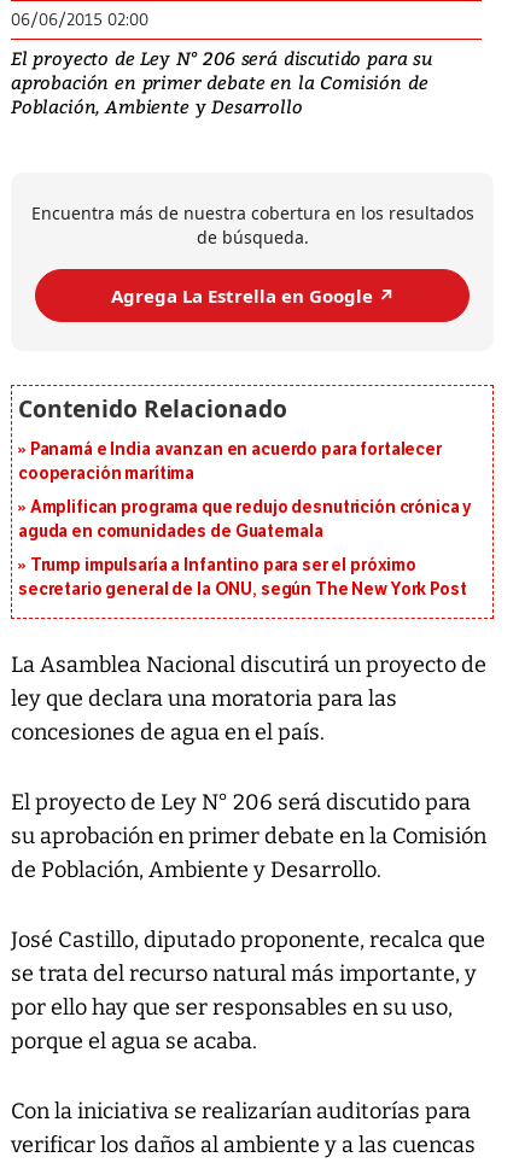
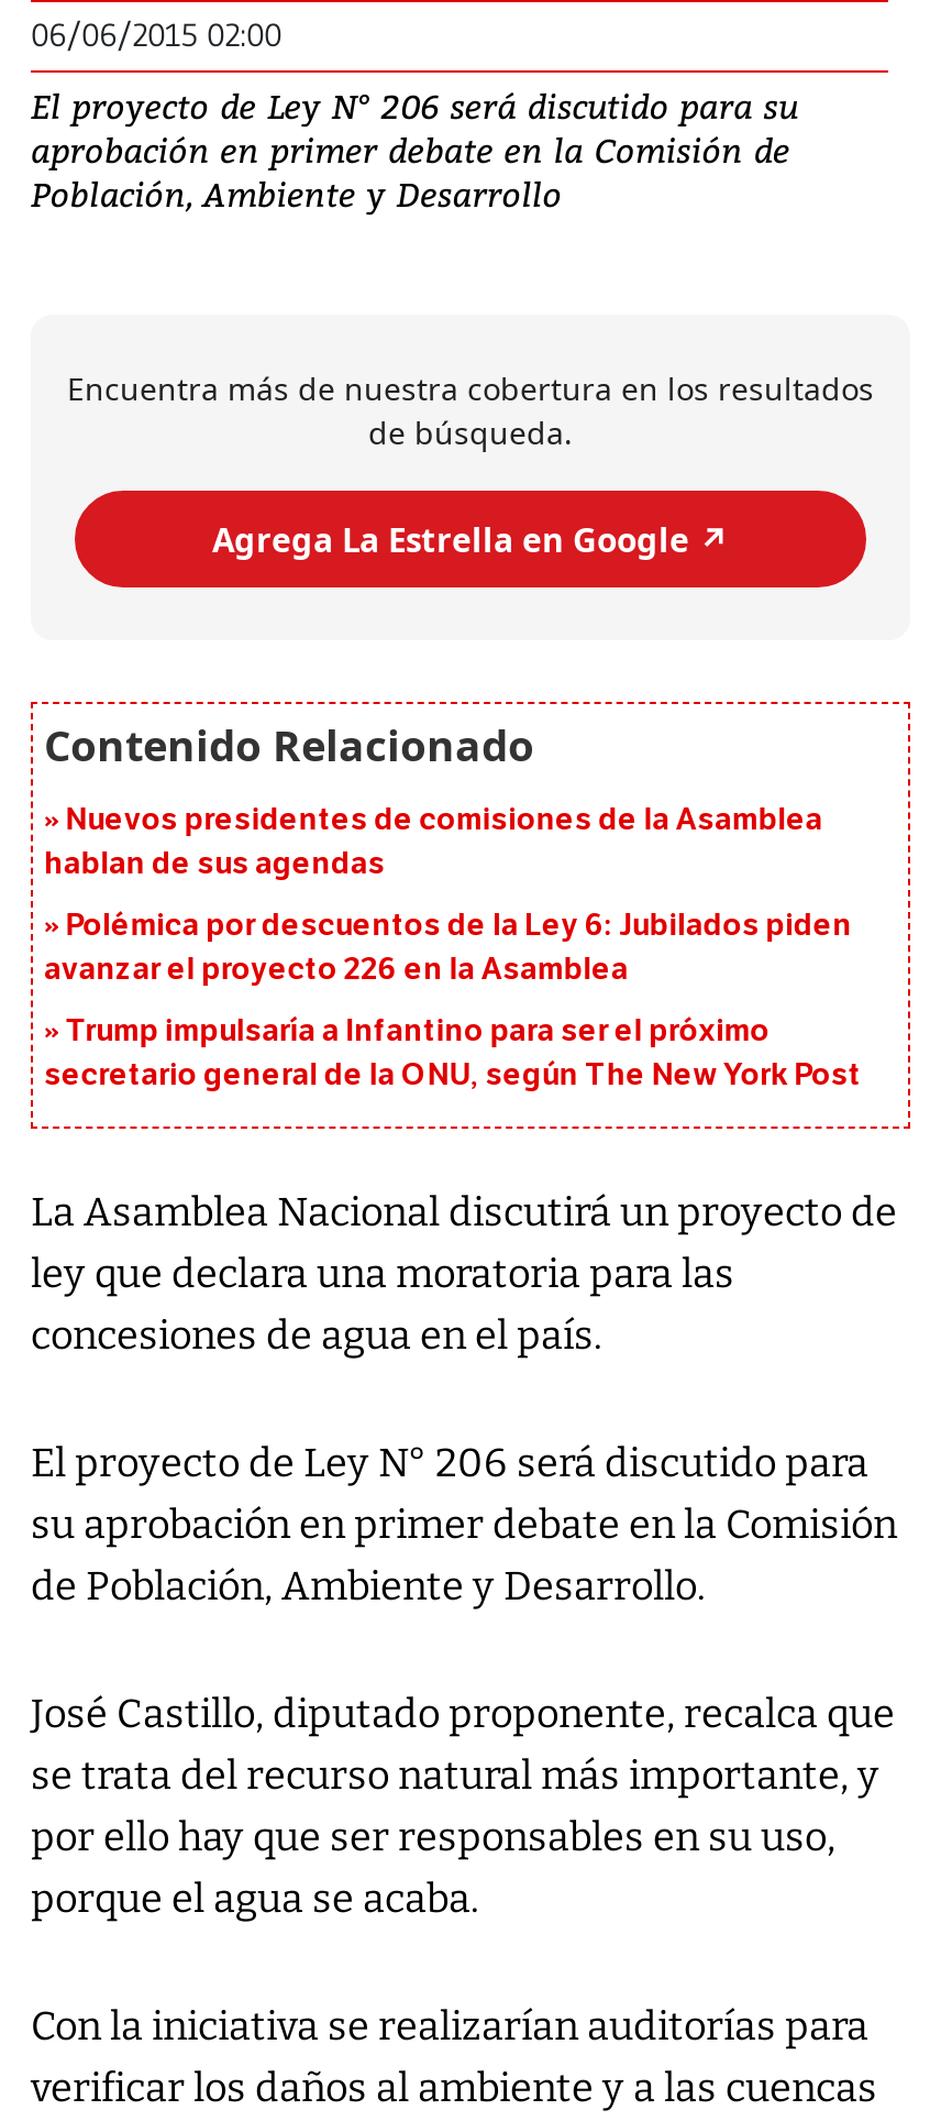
[18,440,442,484] Panamá e India avanzan en acuerdo para fortalecer | cooperación marítima -> [44,802,823,883] Nuevos presidentes de comisiones de la Asamblea | hablan de sus agendas
[18,498,472,542] Amplifican programa que redujo desnutrición crónica y | aguda en comunidades de Guatemala -> [44,908,852,989] Polémica por descuentos de la Ley 6: Jubilados piden | avanzar el proyecto 226 en la Asamblea

